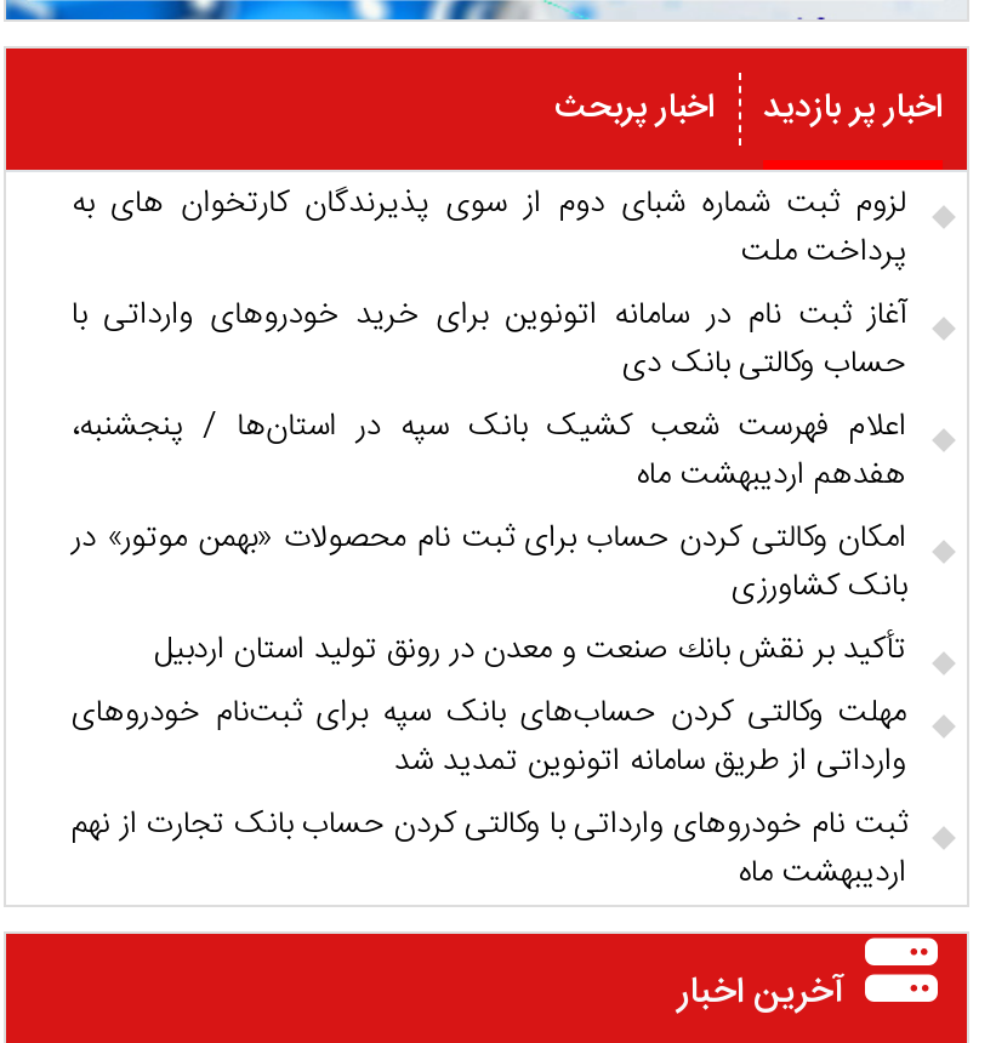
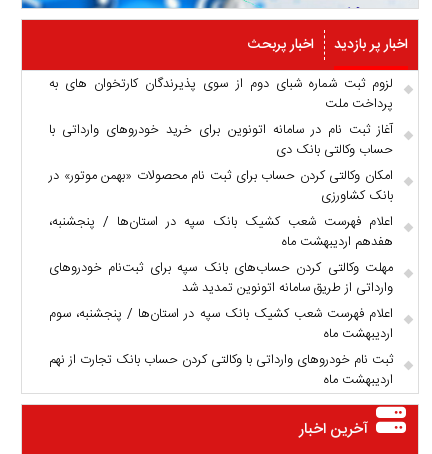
moved [72,401,906,503] -> [49,211,393,253]: اعلام فهرست شعب کشیک بانک سپه در استان‌ها / پنجشنبه، | هفدهم اردیبهشت ماه
moved [72,513,906,615] -> [49,165,393,207]: امکان وکالتی کردن حساب برای ثبت نام محصولات «بهمن موتور» در | بانک کشاورزی
[154,625,906,678] تأكید بر نقش بانك صنعت و معدن در رونق تولید استان اردبیل -> none
moved [72,688,906,790] -> [49,257,393,299]: مهلت وکالتی کردن حساب‌های بانک سپه برای ثبت‌نام خودروهای | وارداتی از طریق سامانه اتونوین تمدید شد
none -> [49,303,393,345] اعلام فهرست شعب کشیک بانک سپه در استان‌ها / پنجشنبه، سوم | اردیبهشت ماه

